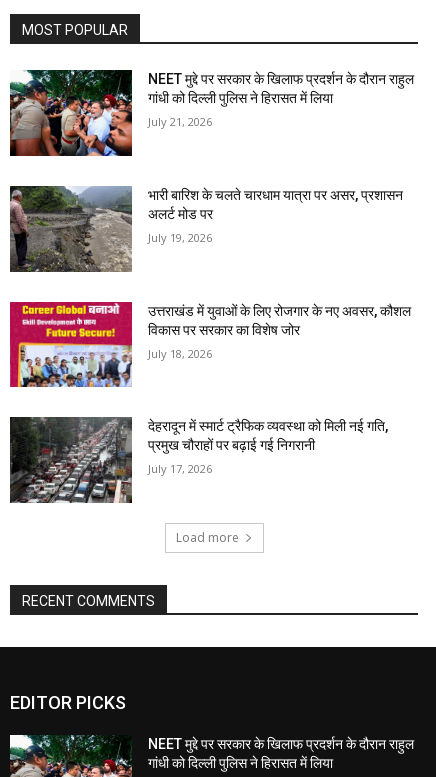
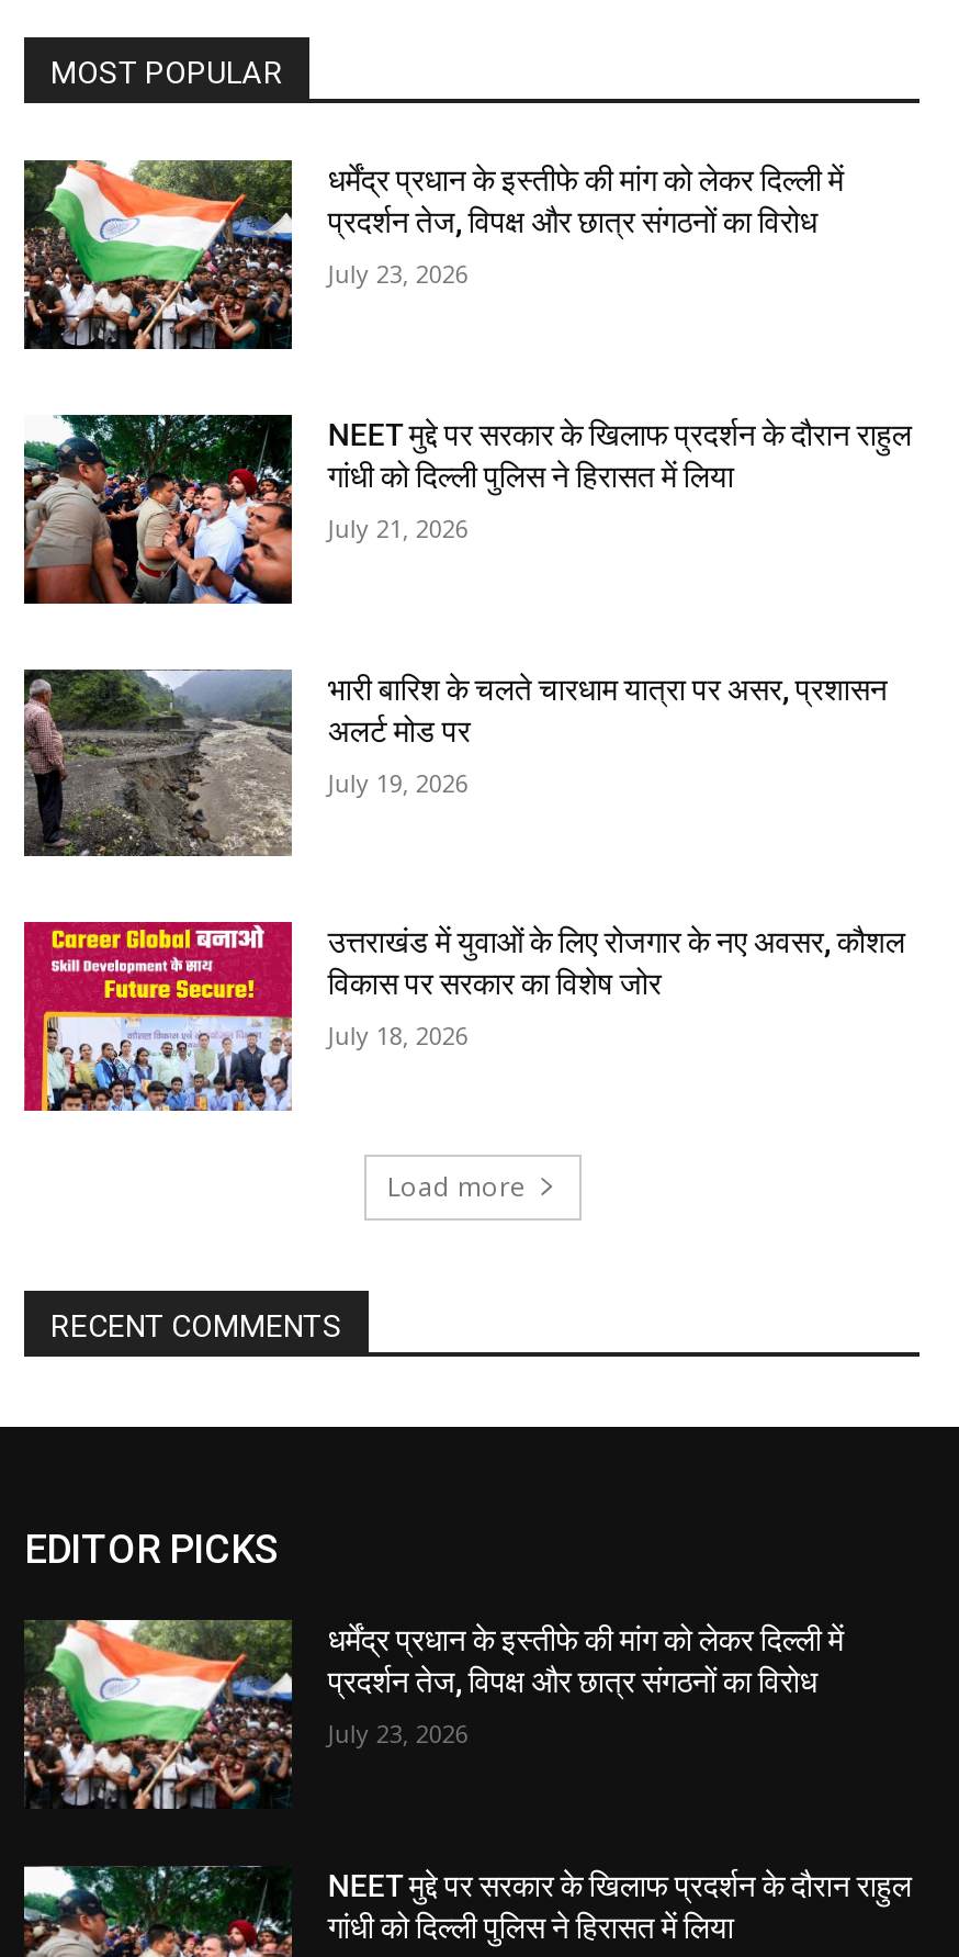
none -> [22,158,844,351] [image] | धर्मेंद्र प्रधान के इस्तीफे की मांग को लेकर दिल्ली में | प्रदर्शन तेज, विपक्ष और छात्र संगठनों का विरोध | July 23, 2026
[9,416,388,504] [image] | देहरादून में स्मार्ट ट्रैफिक व्यवस्था को मिली नई गति, | प्रमुख चौराहों पर बढ़ाई गई निगरानी | July 17, 2026 -> none
none -> [24,1616,844,1809] [image] | धर्मेंद्र प्रधान के इस्तीफे की मांग को लेकर दिल्ली में | प्रदर्शन तेज, विपक्ष और छात्र संगठनों का विरोध | July 23, 2026

